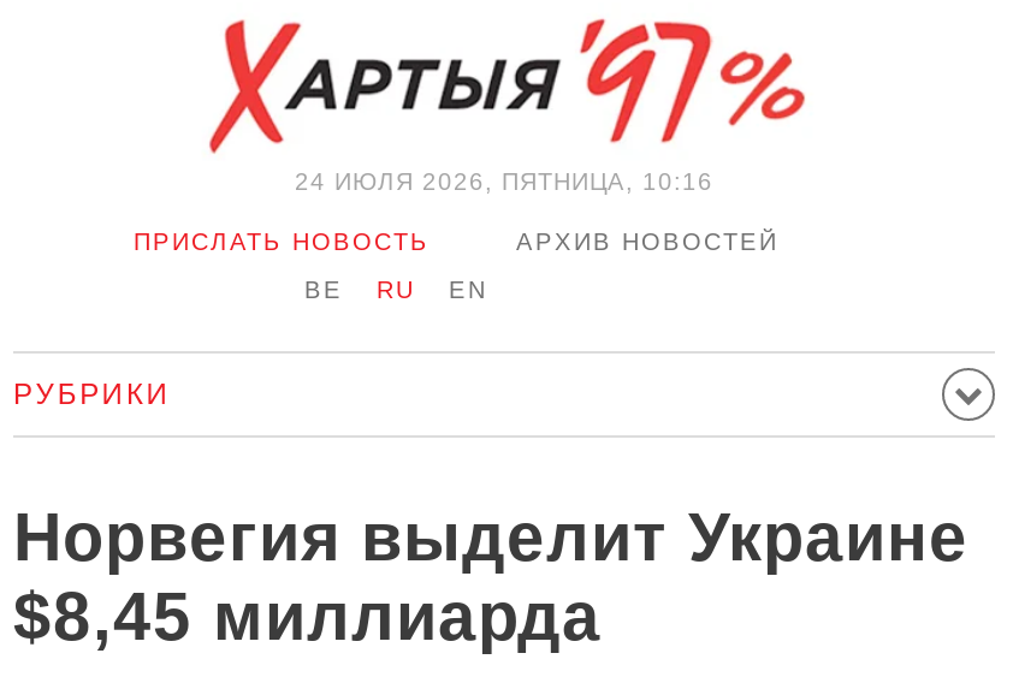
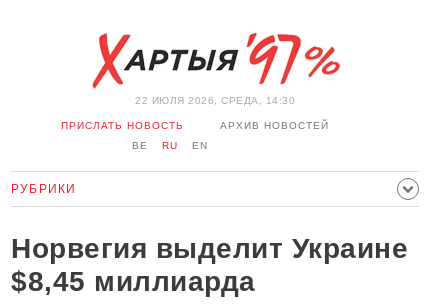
[295,168,713,195] 24 ИЮЛЯ 2026, ПЯТНИЦА, 10:16 -> [135,95,295,106] 22 ИЮЛЯ 2026, СРЕДА, 14:30

